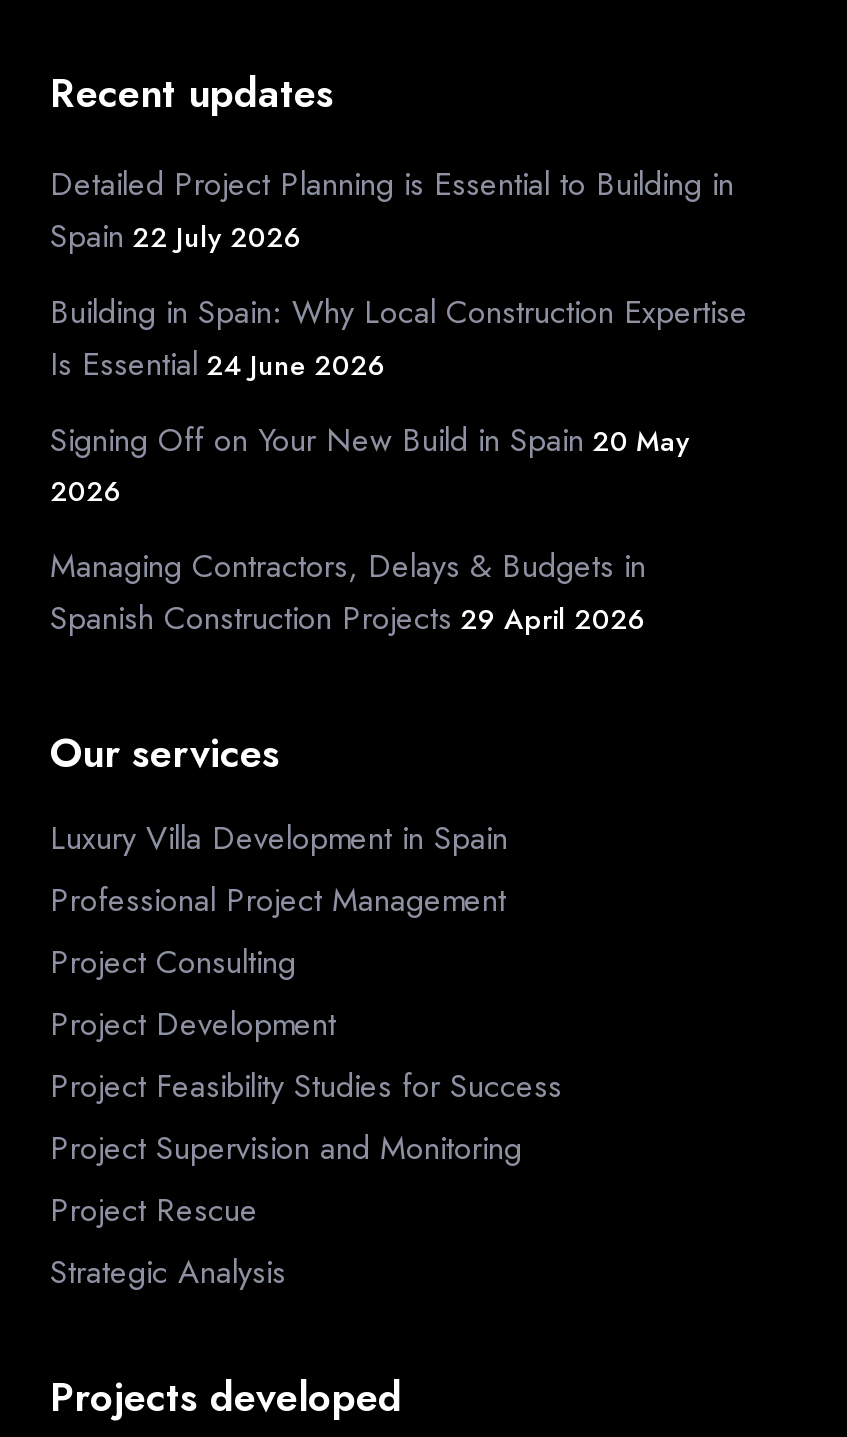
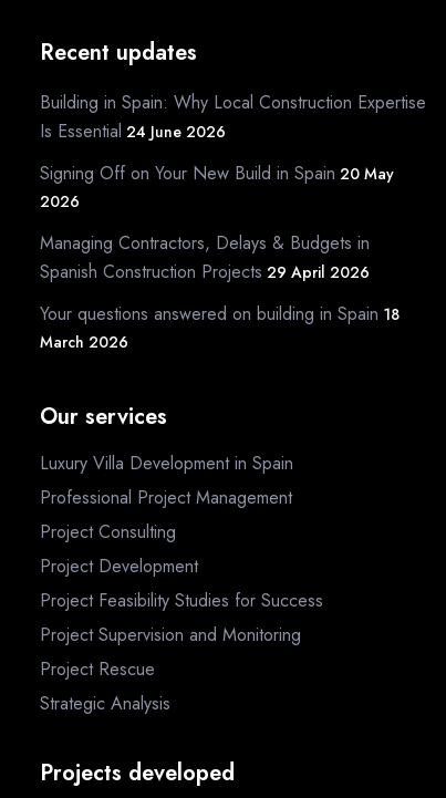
[50,161,734,259] Detailed Project Planning is Essential to Building in | Spain 22 July 2026 -> none
moved [50,289,748,641] -> [40,90,426,285]: Building in Spain: Why Local Construction Expertise | Is Essential 24 June 2026 | Signing Off on Your New Build in Spain 20 May | 2026 | Managing Contractors, Delays & Budgets in | Spanish Construction Projects 29 April 2026
none -> [40,301,400,353] Your questions answered on building in Spain 18 | March 2026

